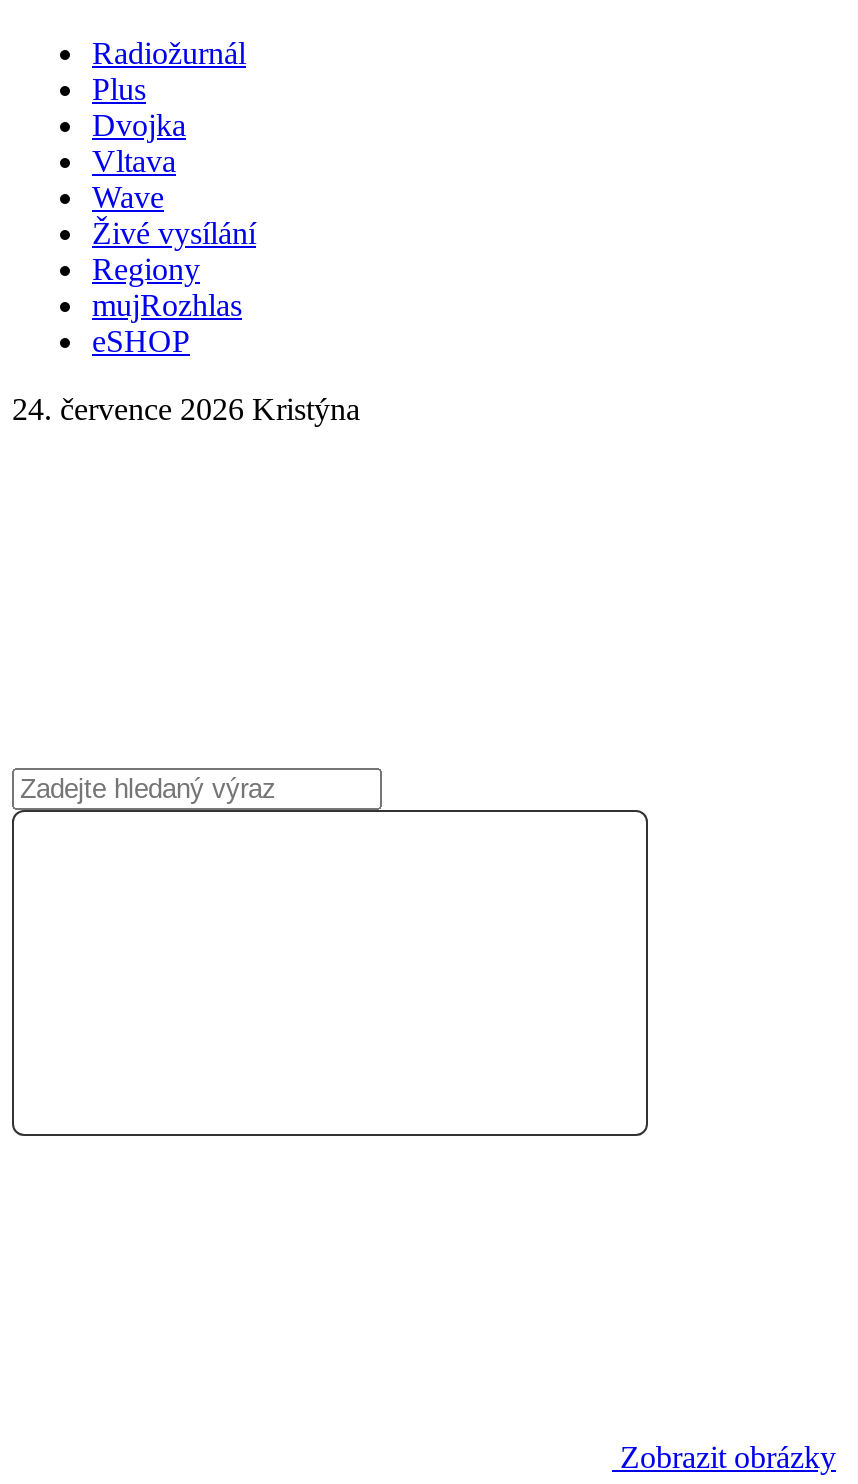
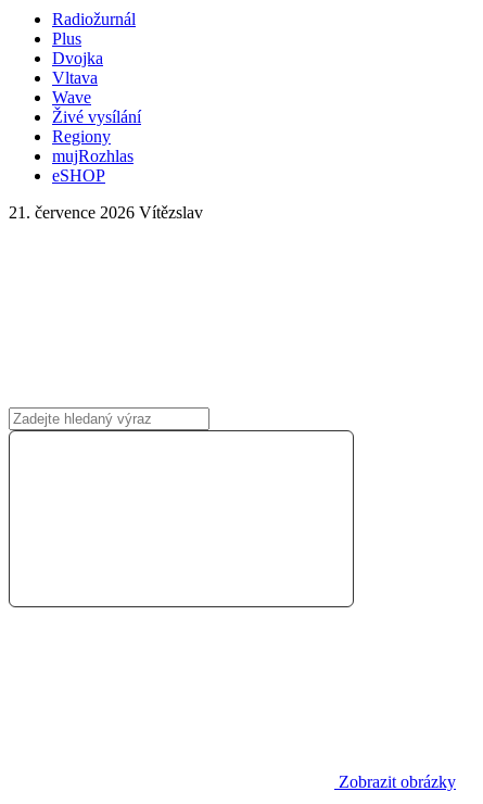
[12,392,360,426] 24. července 2026 Kristýna -> [9,203,203,222] 21. července 2026 Vítězslav

